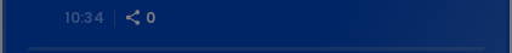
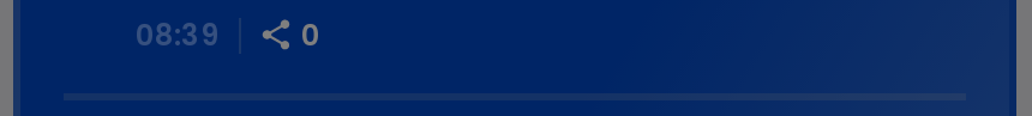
[64,7,155,28] 10:34 0 -> [136,15,320,55] 08:39 0

